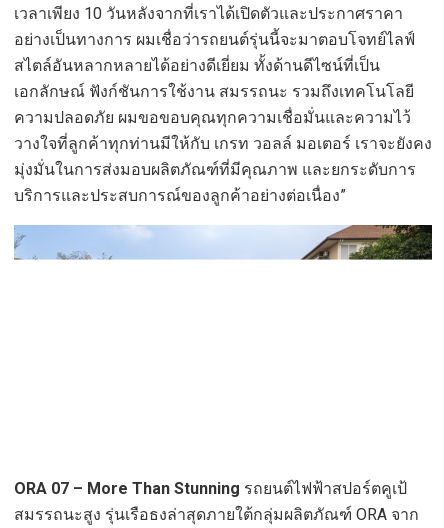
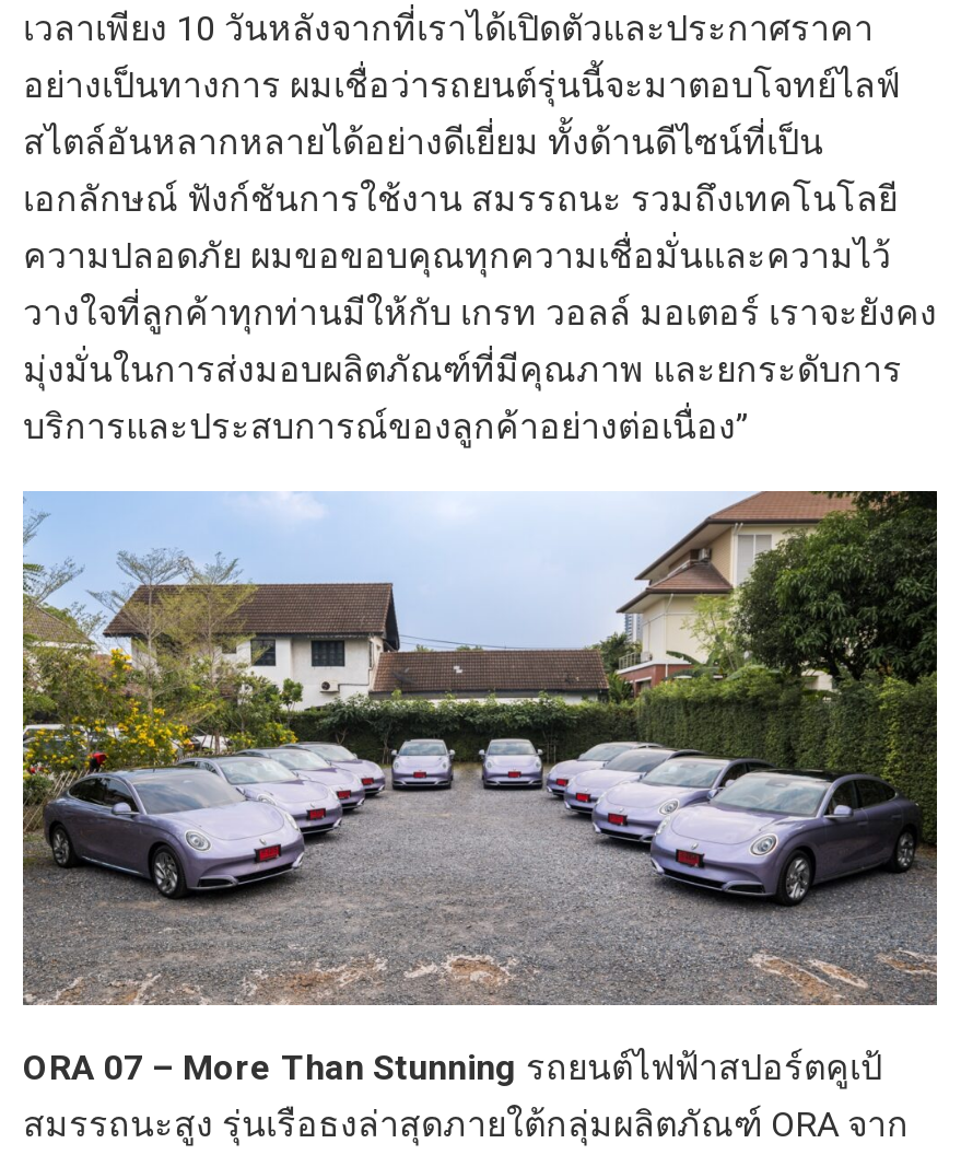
none -> [21,564,939,1008] [image]

